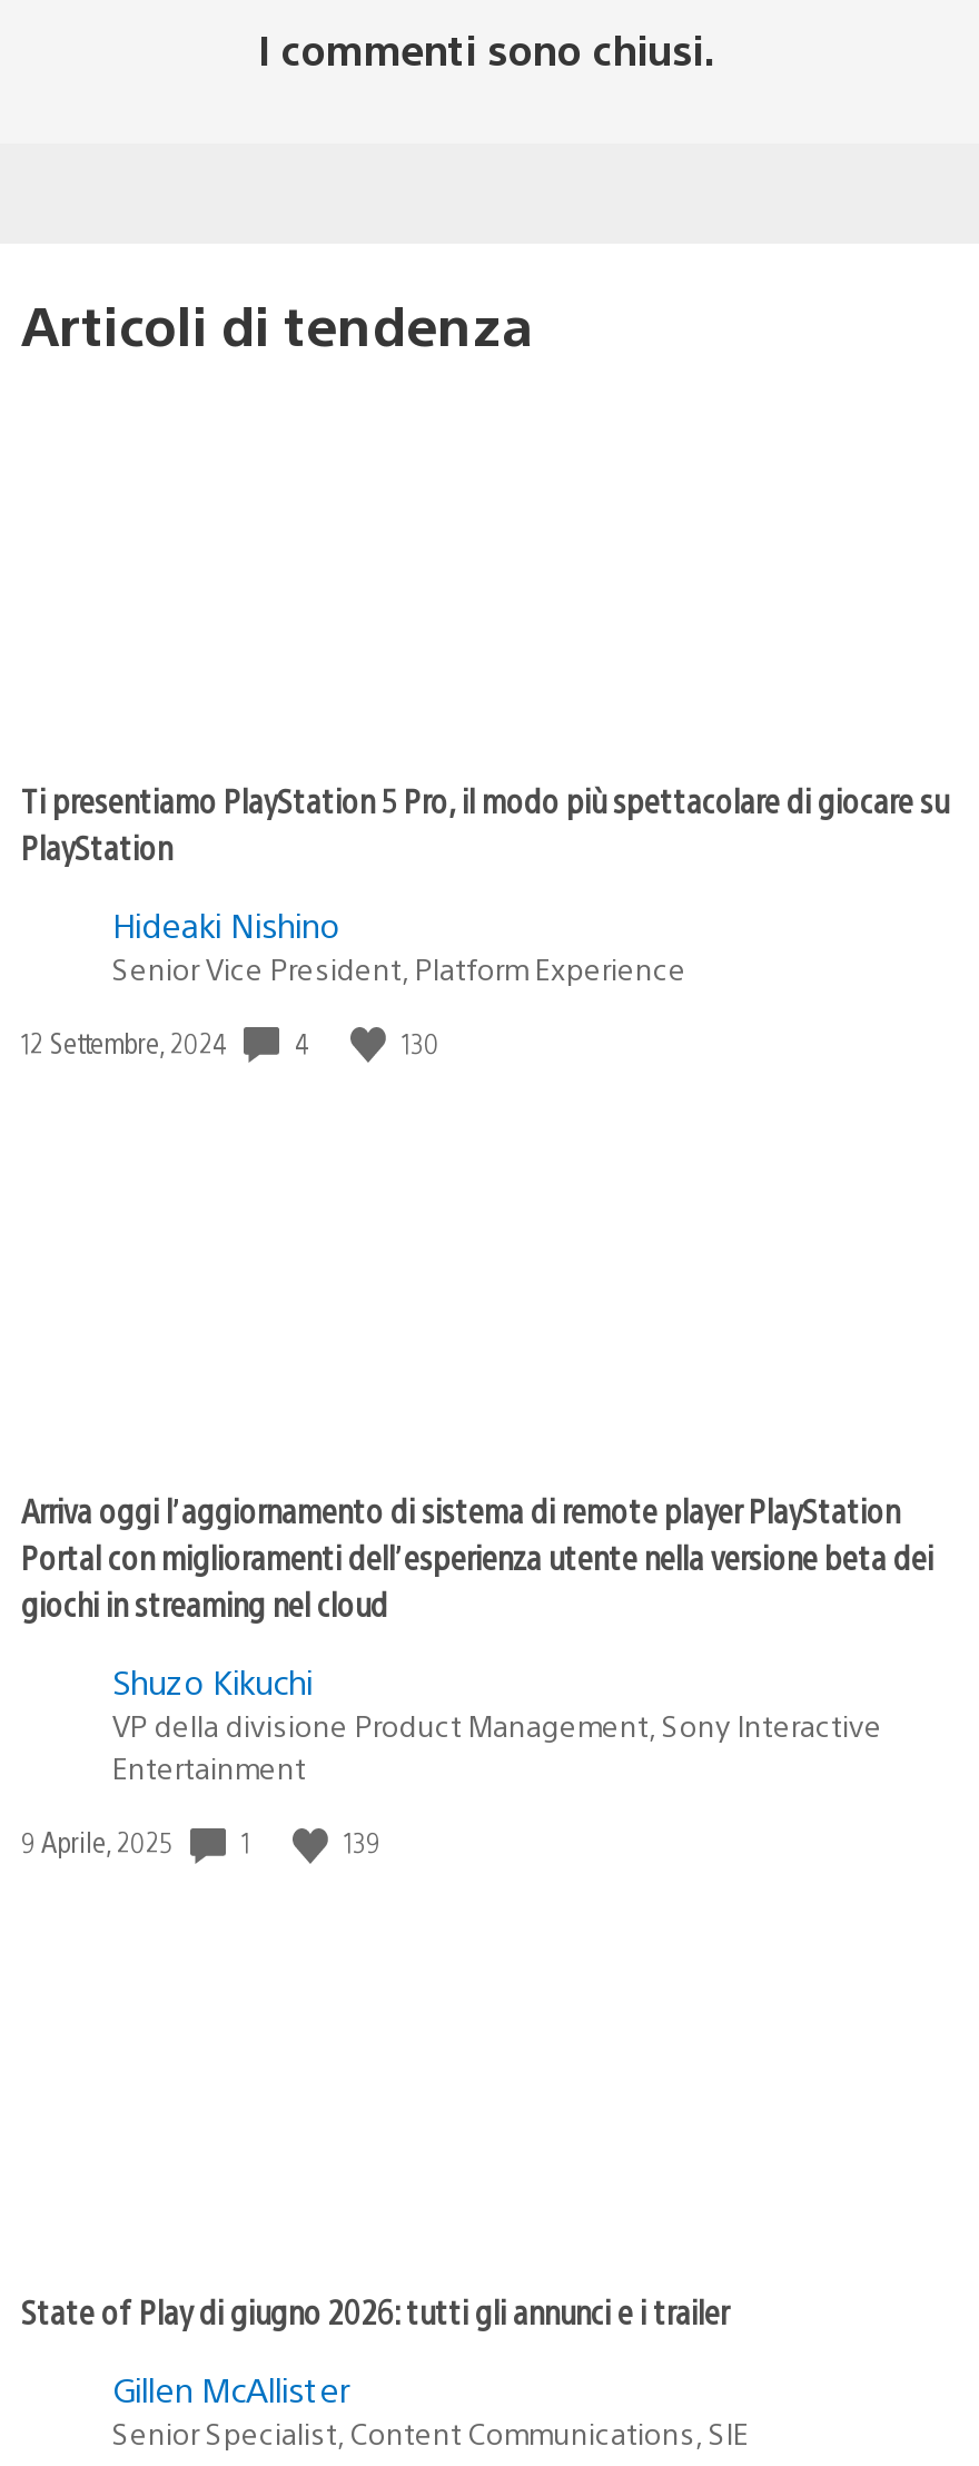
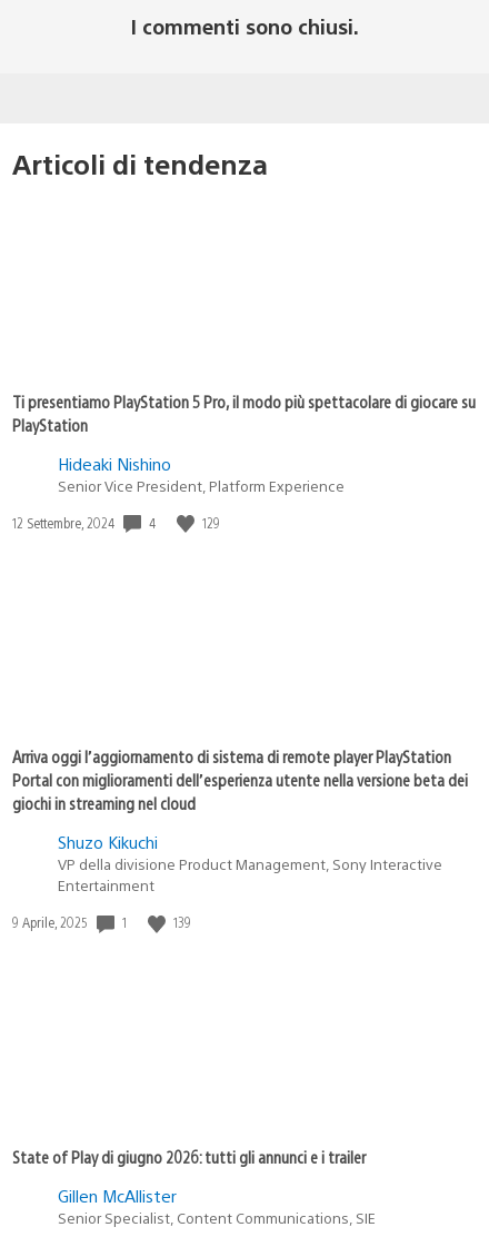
[402,1022,439,1060] 130 -> [202,512,220,531] 129

